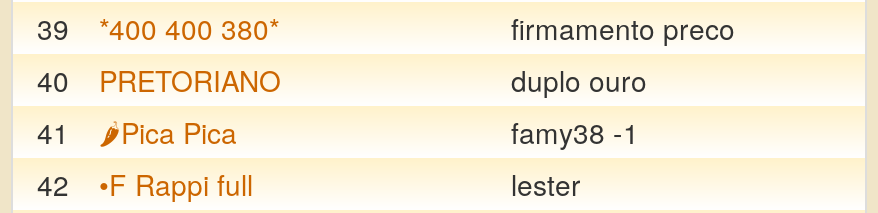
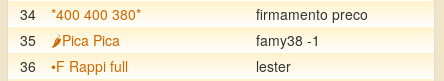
[37,8,279,48] 39 *400 400 380* -> [20,4,141,24] 34 *400 400 380*
[37,60,647,152] 40 | PRETORIANO | duplo ouro | 41 -> [20,30,36,50] 35
[37,164,253,204] 42 •F Rappi full -> [20,56,128,76] 36 •F Rappi full

